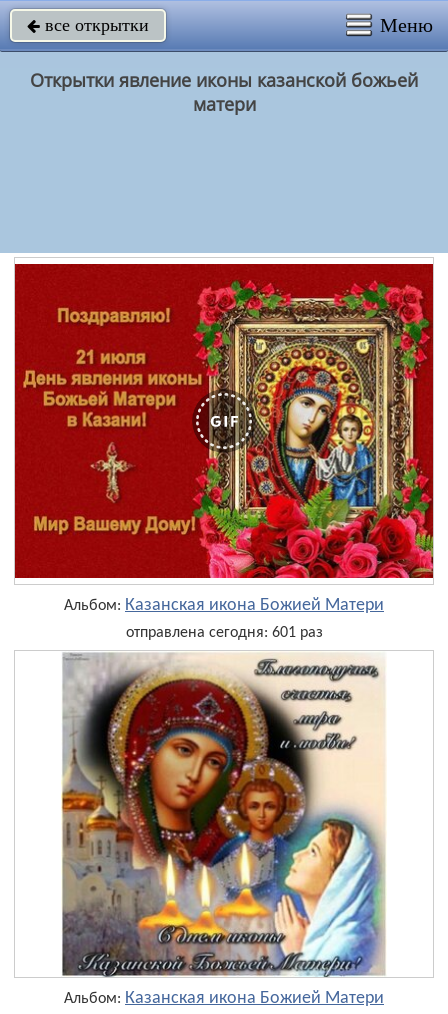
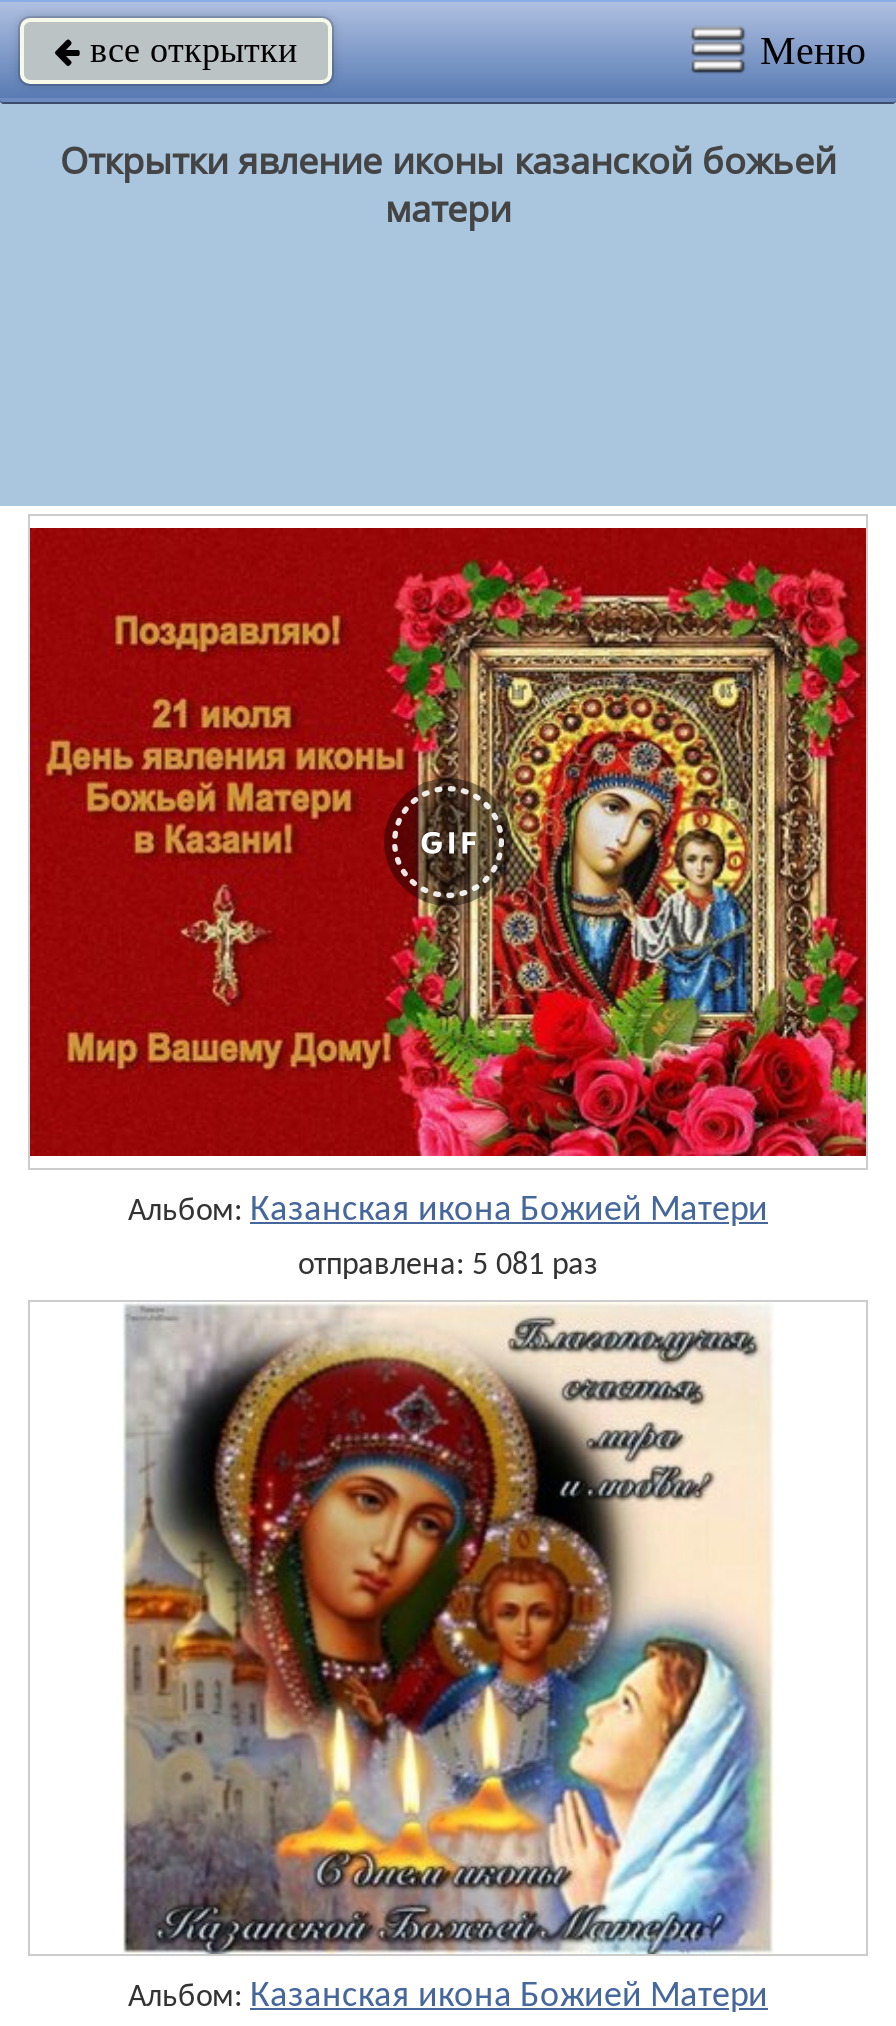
[125,625,322,641] отправлена сегодня: 601 раз -> [298,1250,598,1282] отправлена: 5 081 раз

